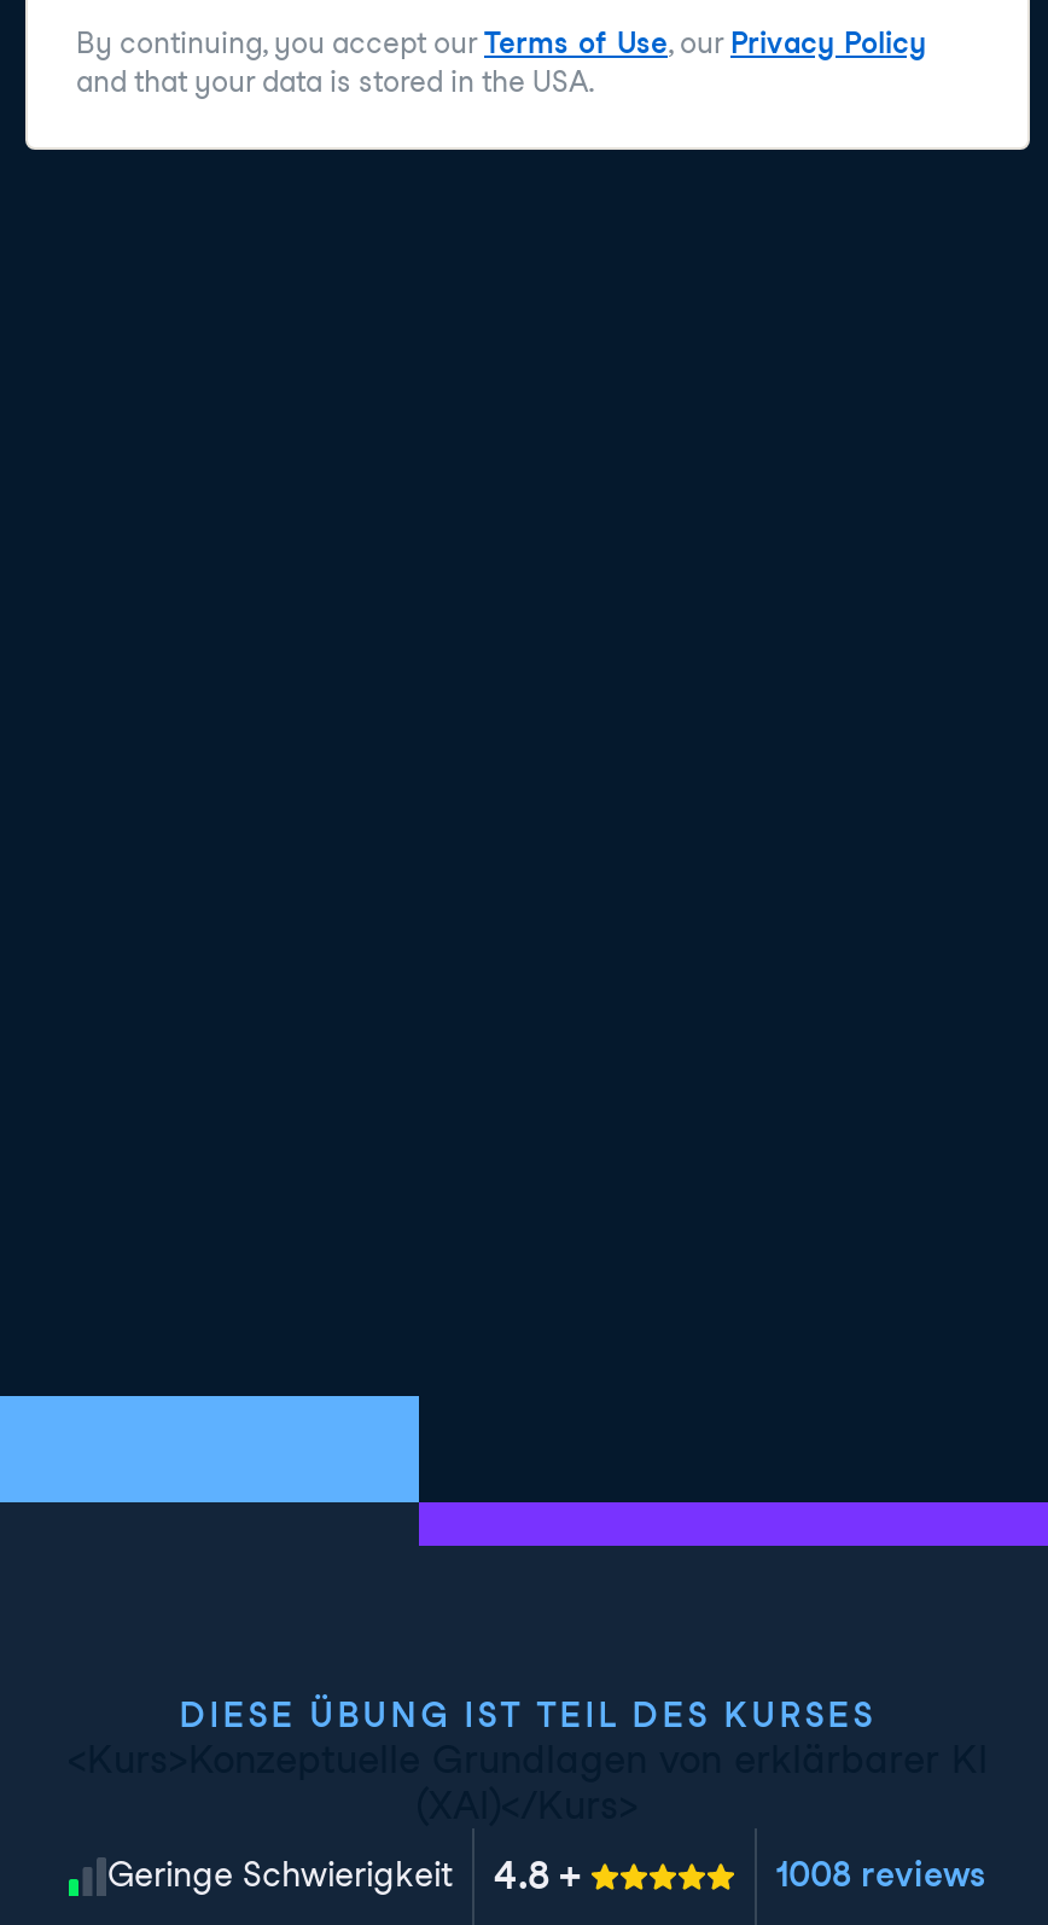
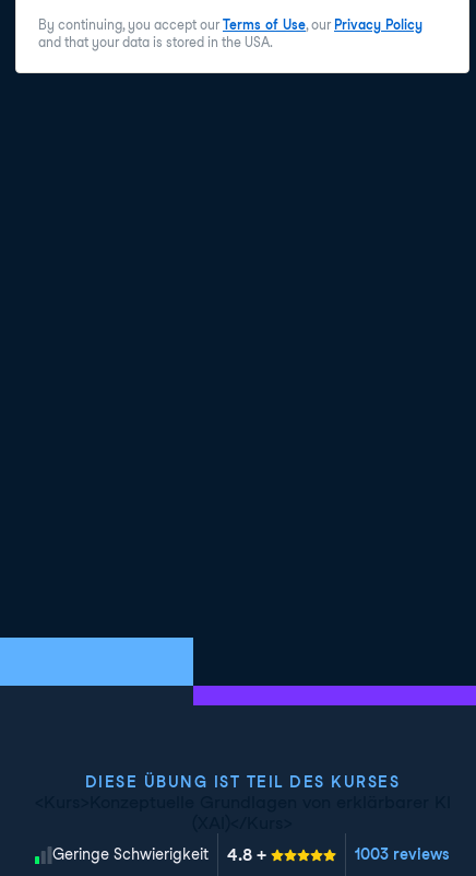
[776,1856,986,1895] 1008 reviews -> [355,846,450,863] 1003 reviews

